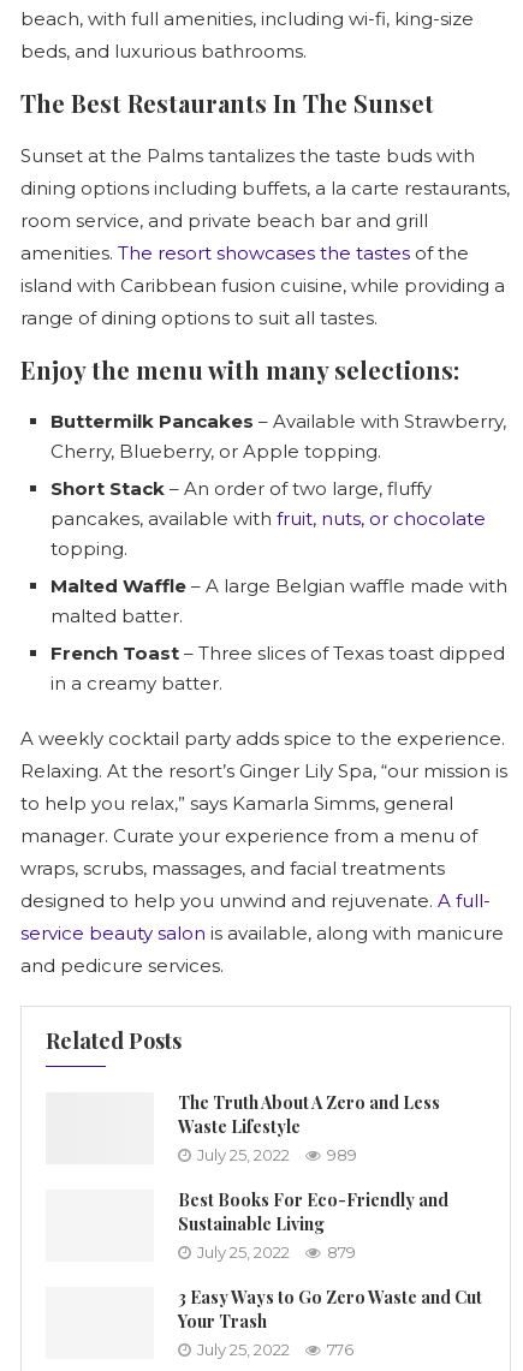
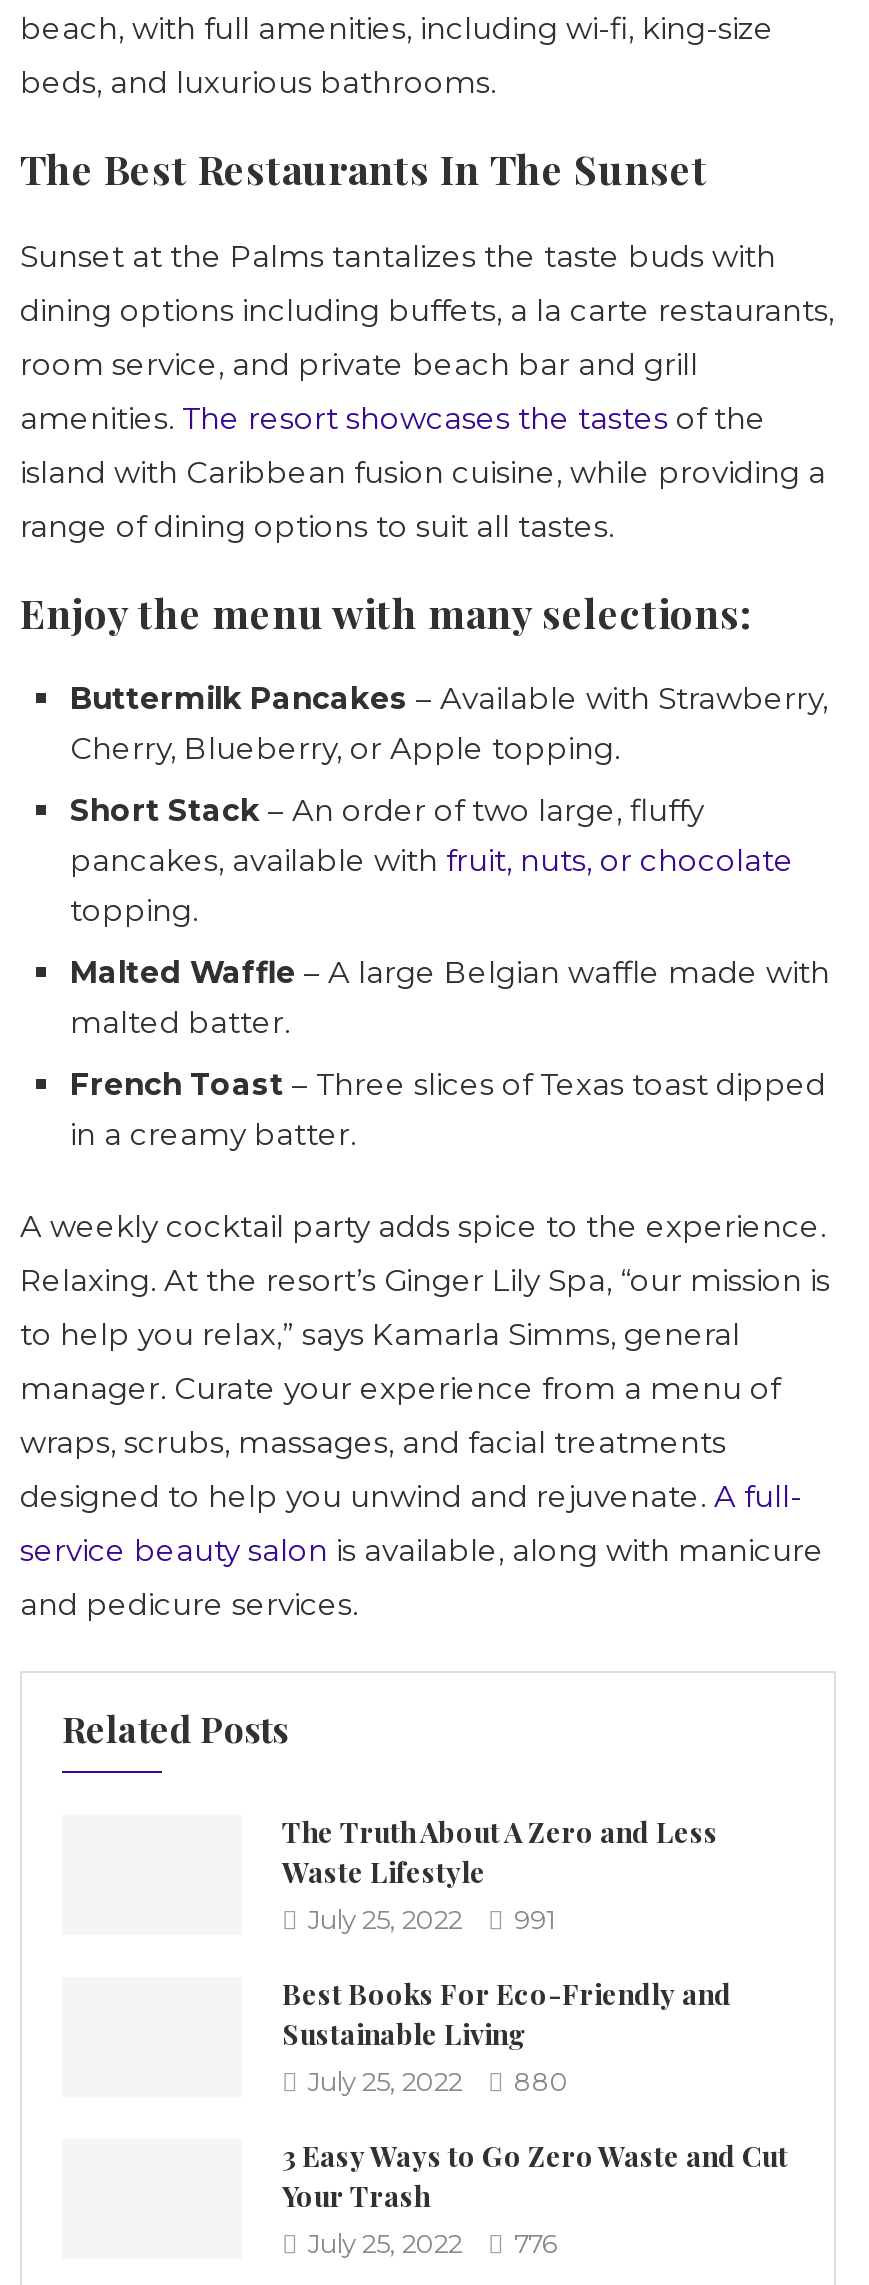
[197,1145,357,1164] July 25, 2022 989 -> [308,1903,554,1935] July 25, 2022 991
[197,1242,356,1262] July 25, 2022 879 -> [308,2065,568,2097] July 25, 2022 880

